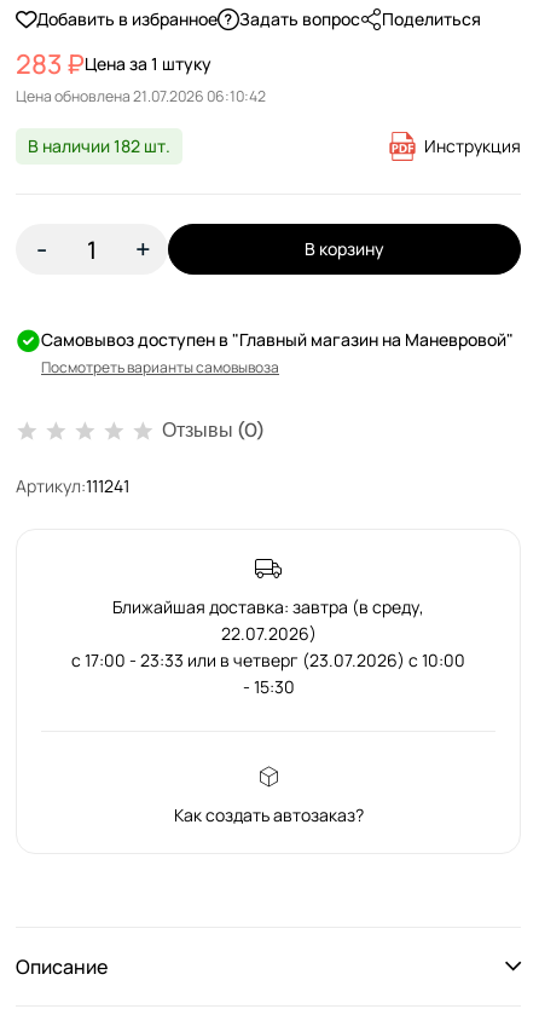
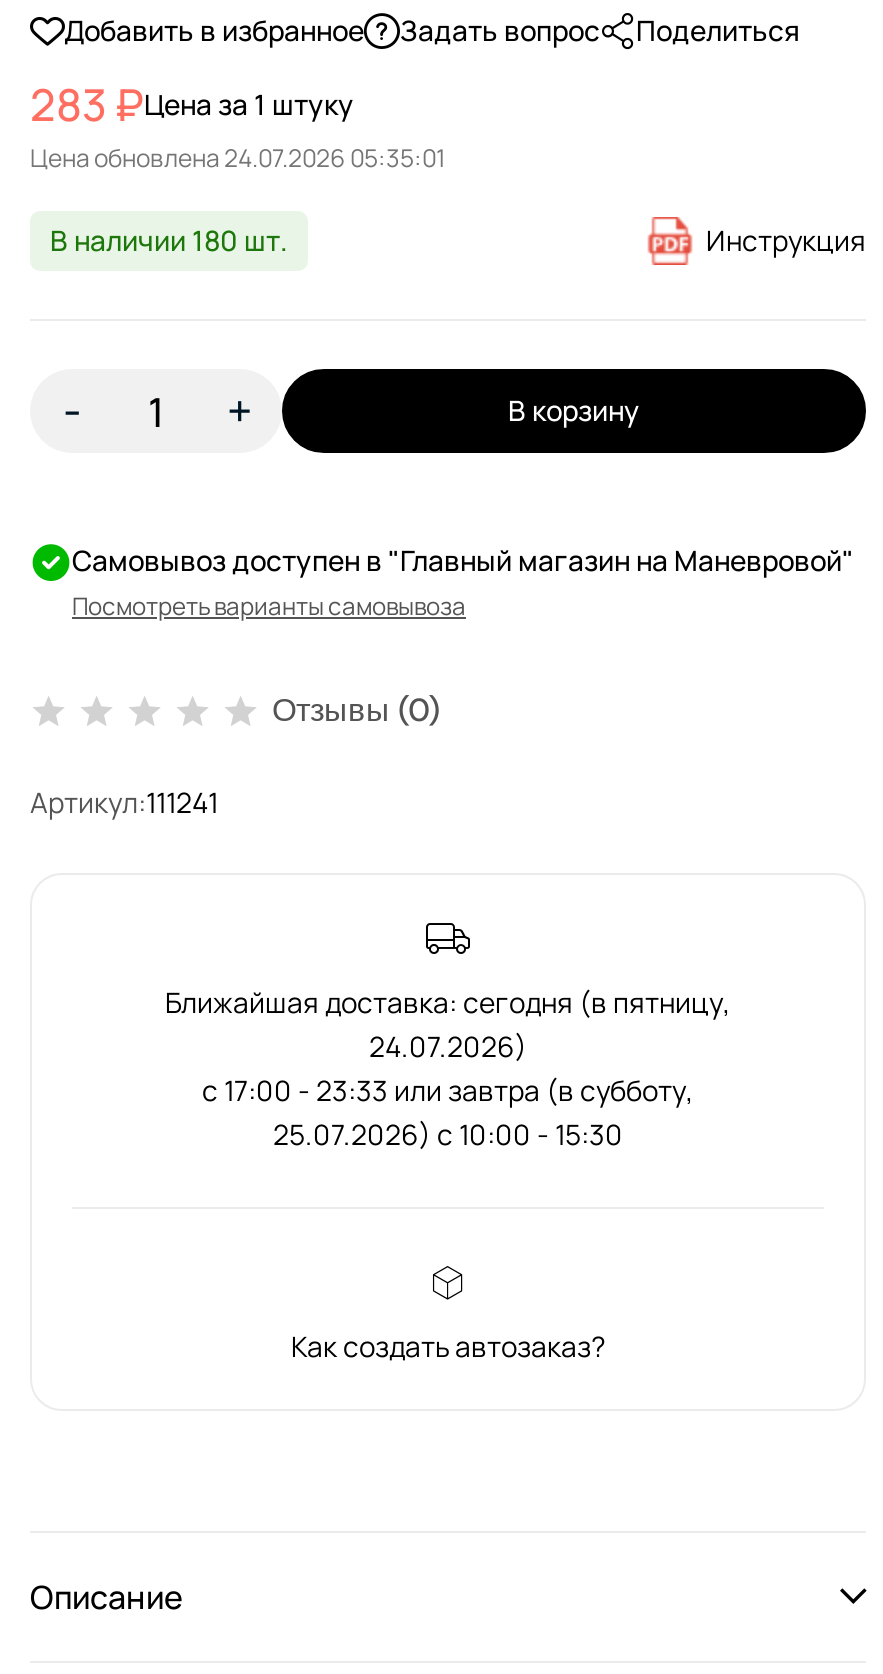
[28,135,170,158] В наличии 182 шт. -> [50,221,288,259] В наличии 180 шт.
[71,595,465,698] Ближайшая доставка: завтра (в среду, | 22.07.2026) | с 17:00 - 23:33 или в четверг (23.07.2026) с 10:00 | - 15:30 -> [165,983,731,1153] Ближайшая доставка: сегодня (в пятницу, | 24.07.2026) | с 17:00 - 23:33 или завтра (в субботу, | 25.07.2026) с 10:00 - 15:30

